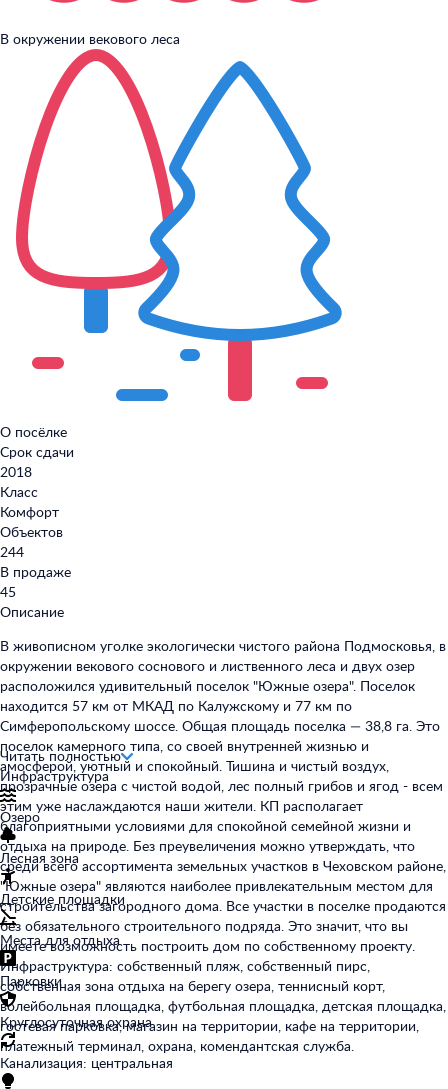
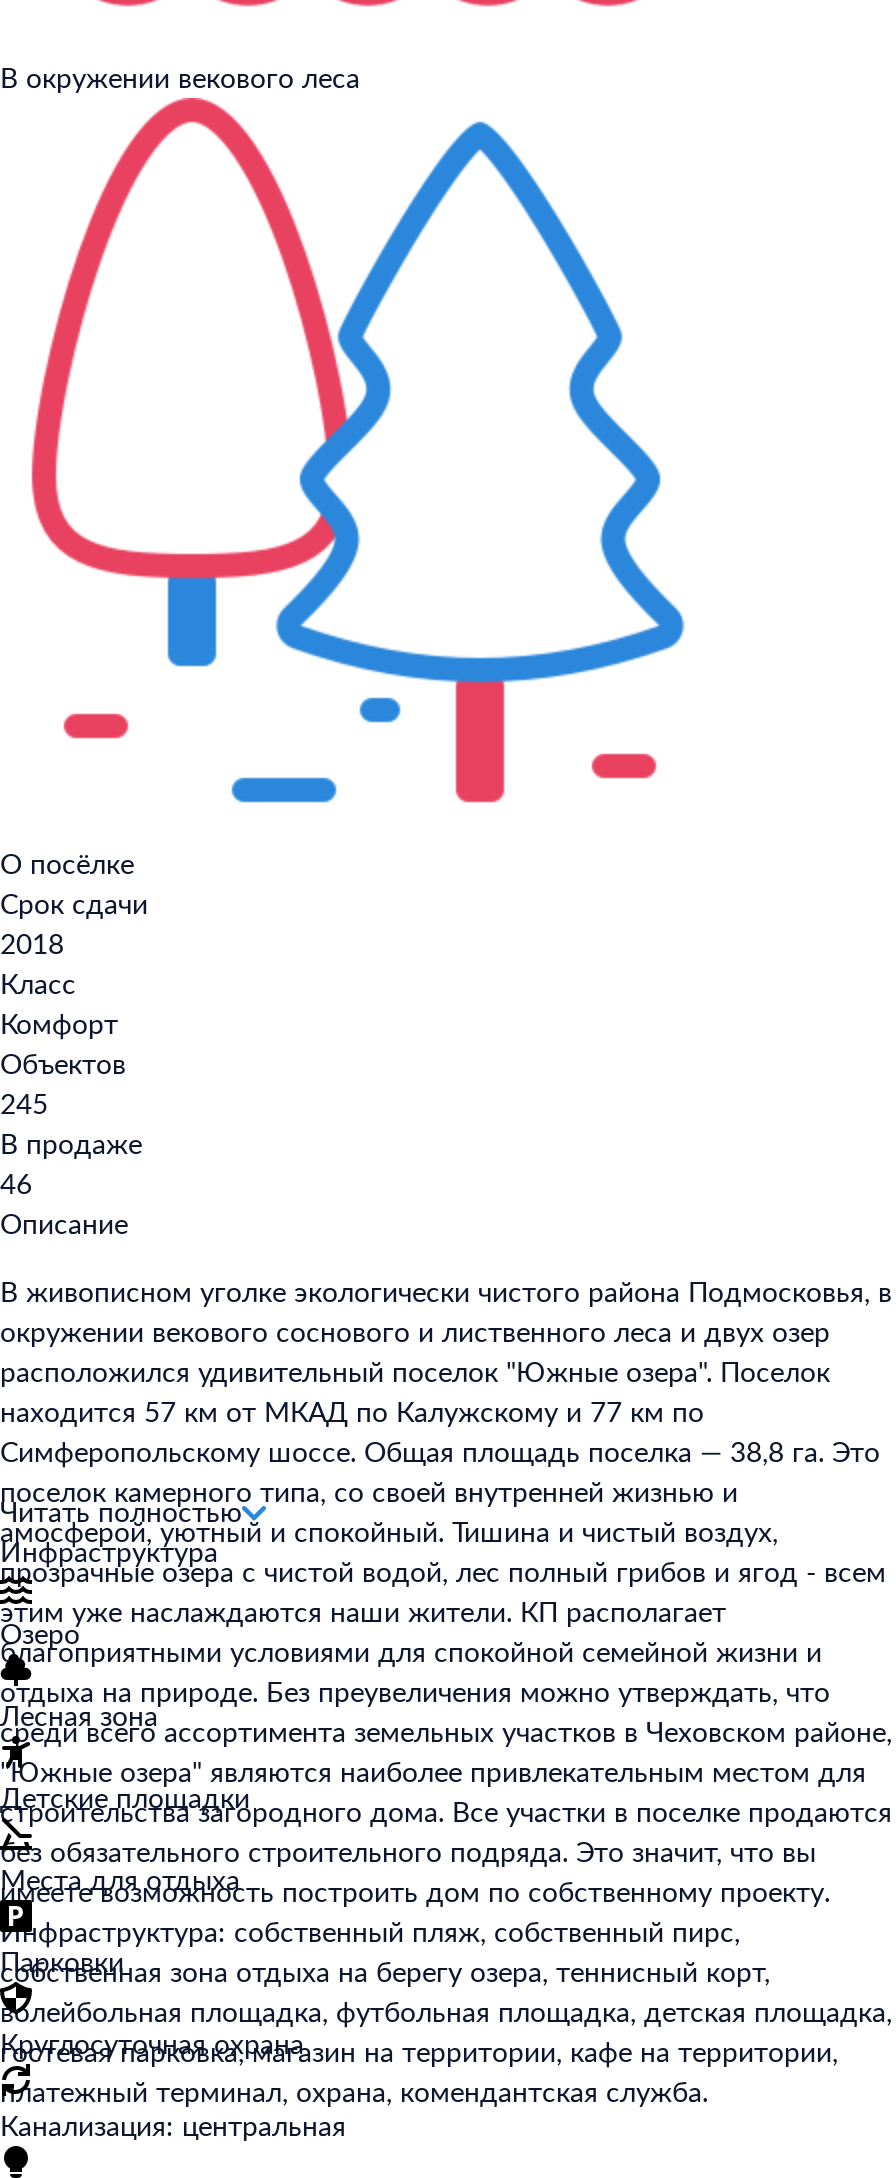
[0,542,24,561] 244 -> [0,1085,48,1123] 245
[0,582,16,601] 45 -> [0,1165,32,1203] 46

